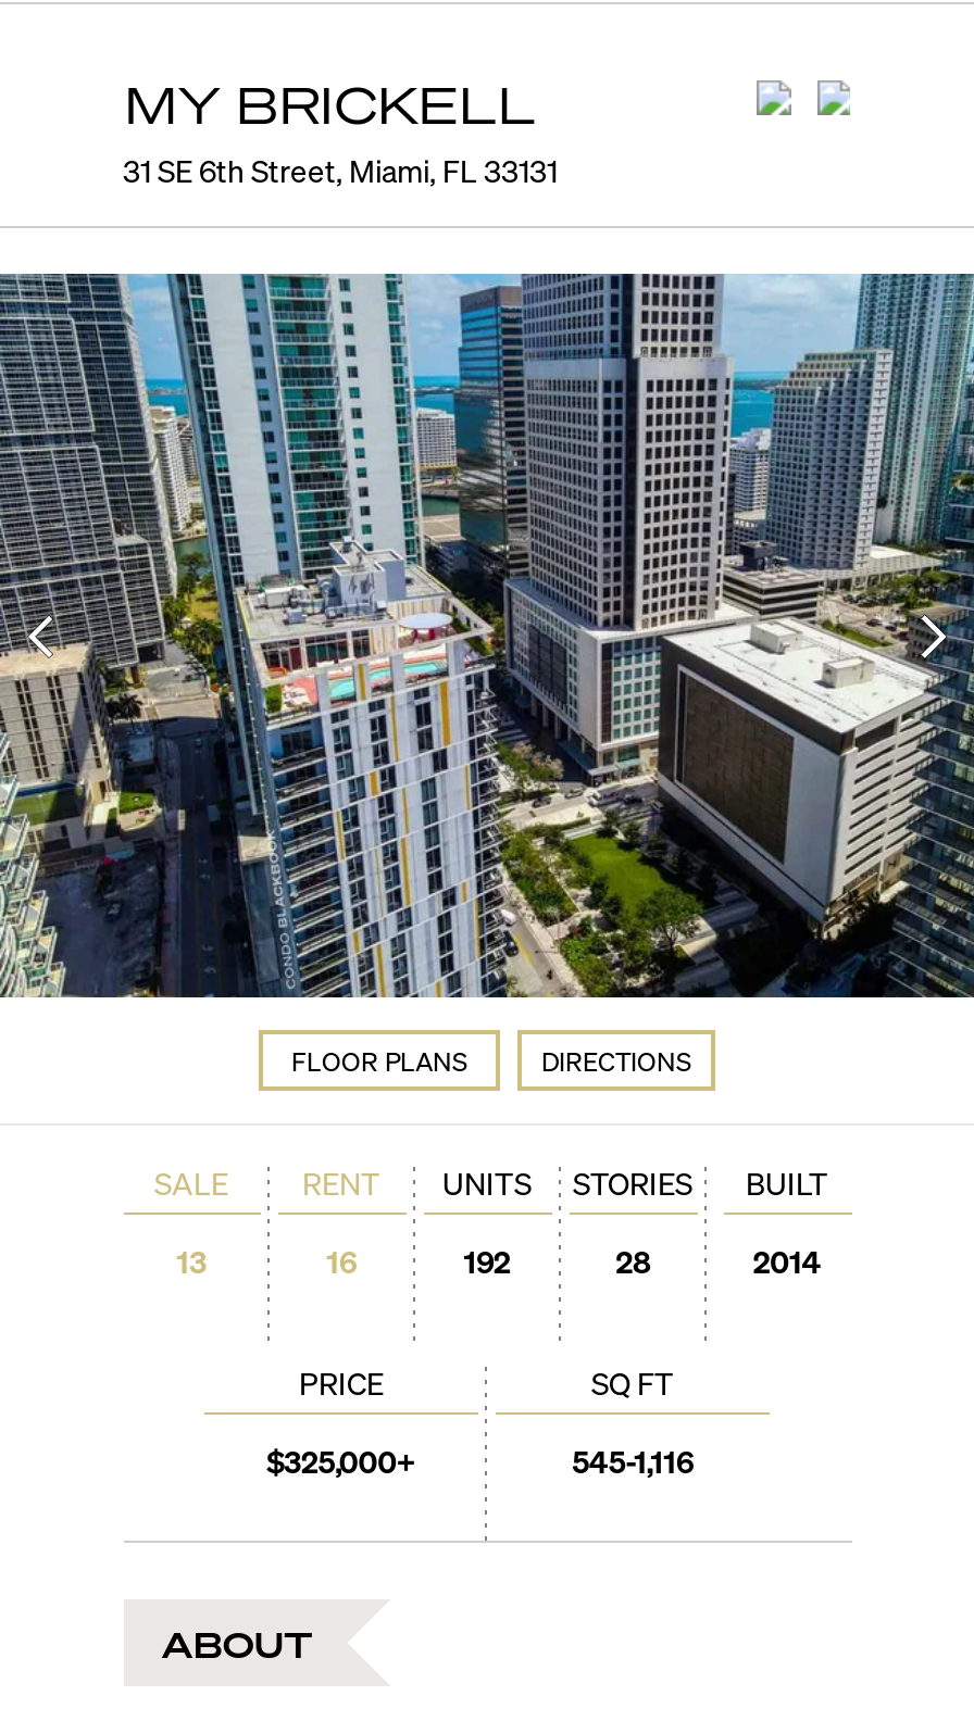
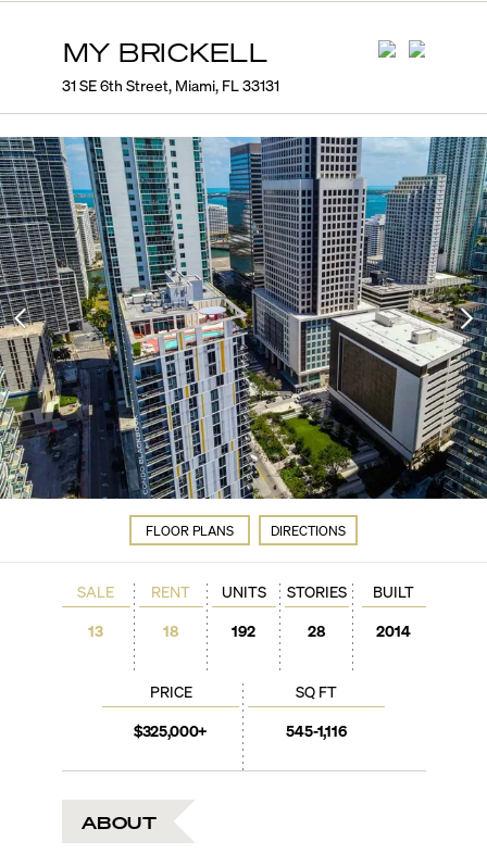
[326,1241,356,1280] 16 -> [163,620,178,640] 18

